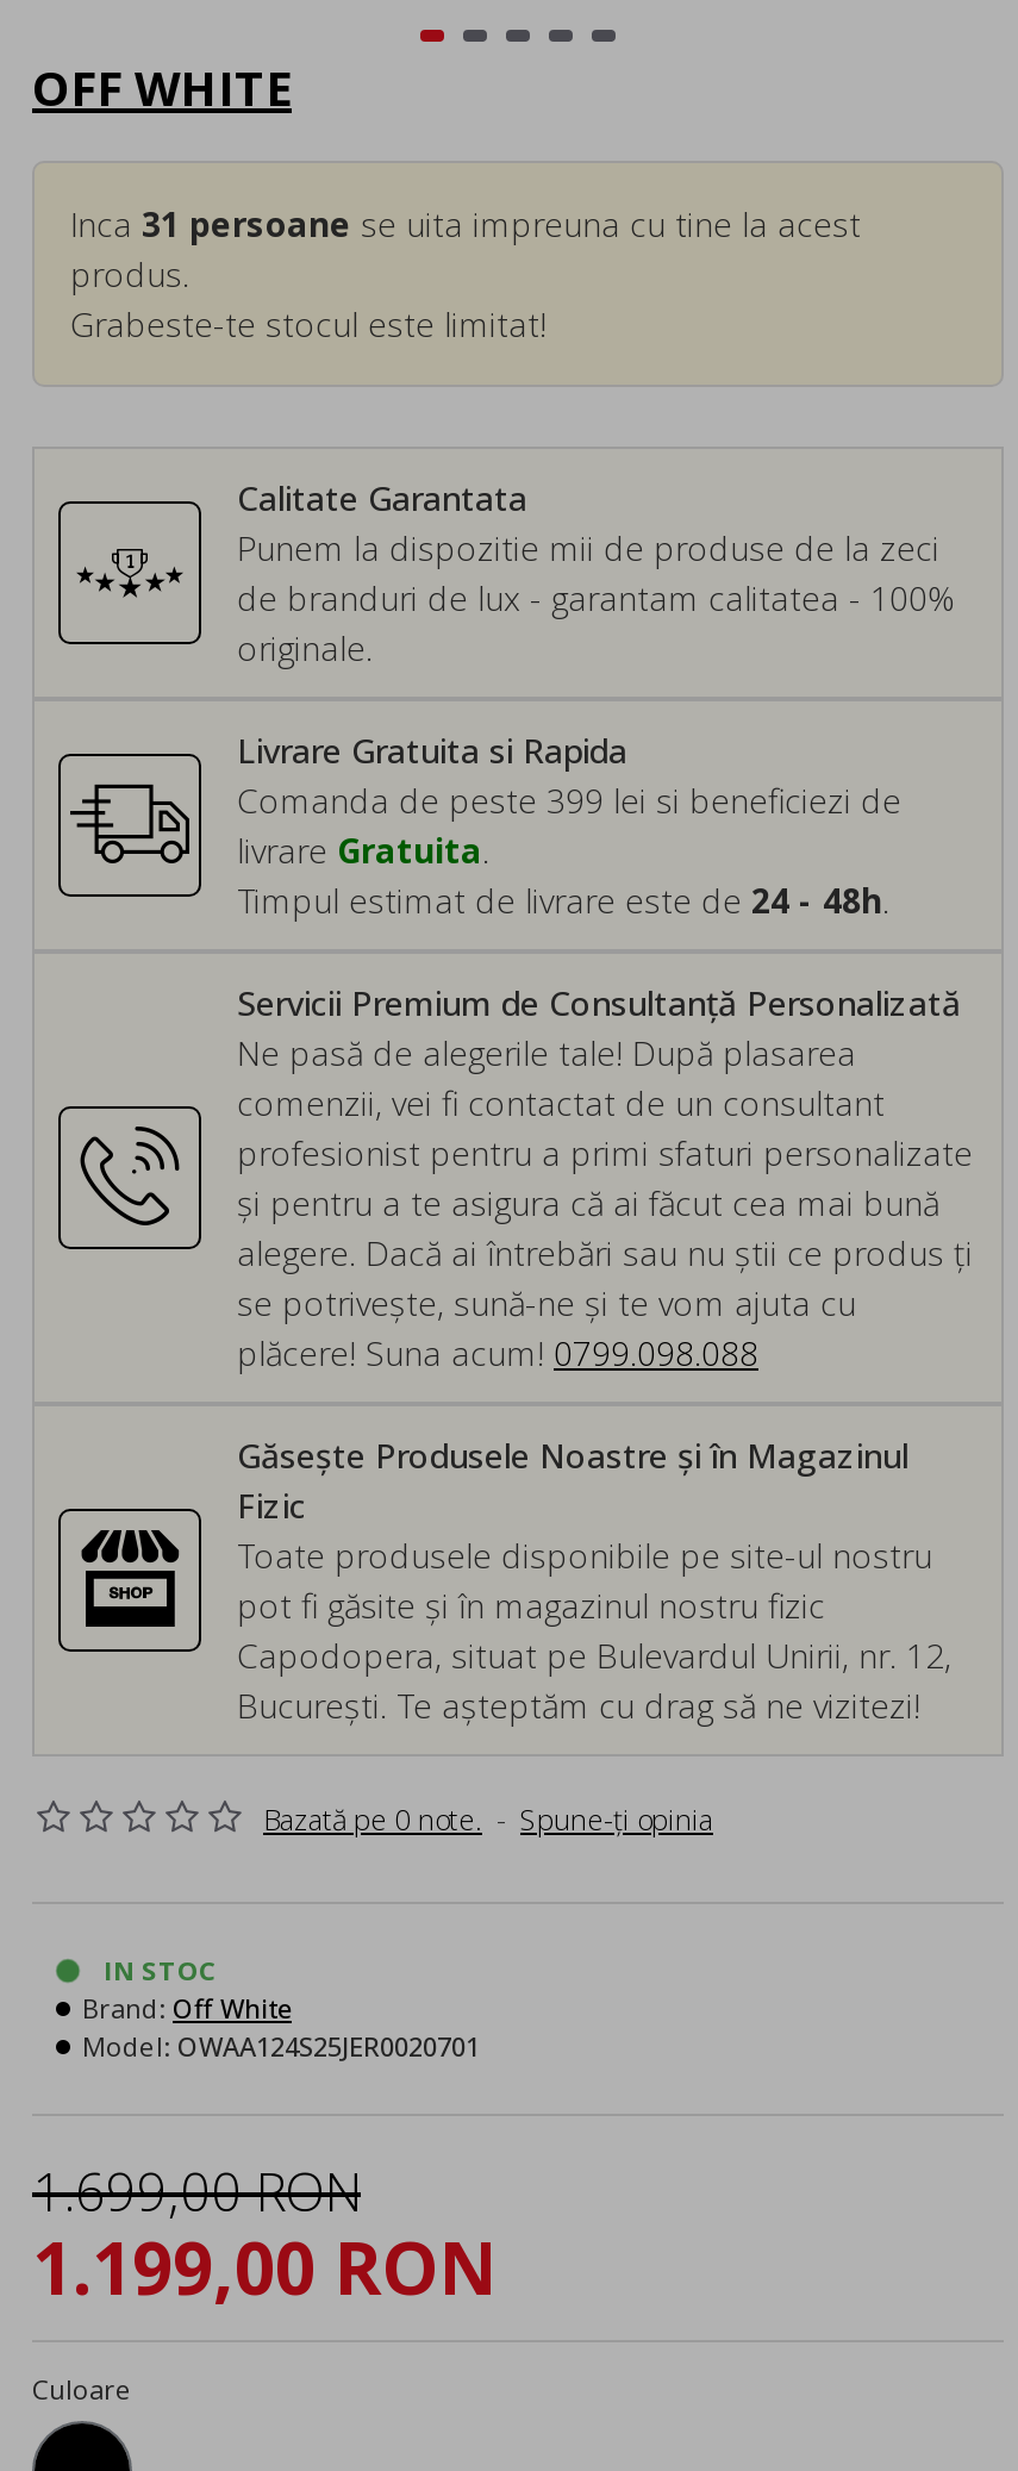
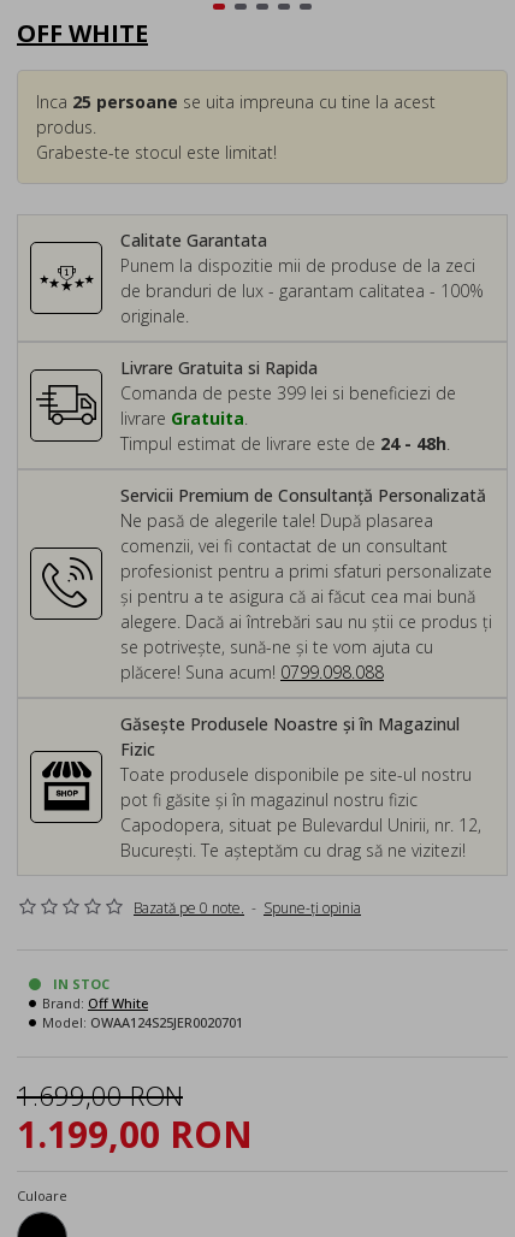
[70,200,861,246] Inca 31 persoane se uita impreuna cu tine la acest -> [36,90,436,113] Inca 25 persoane se uita impreuna cu tine la acest

